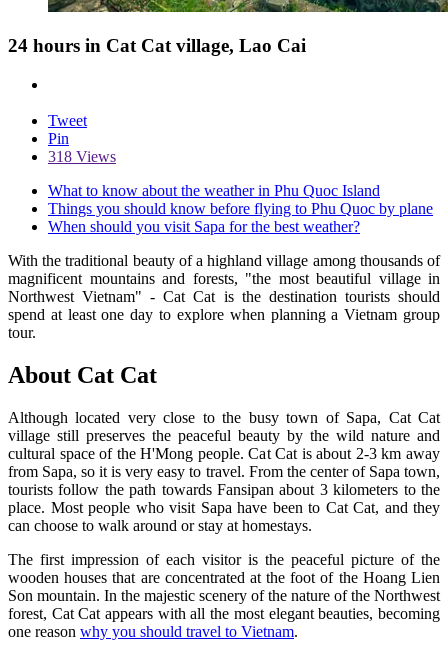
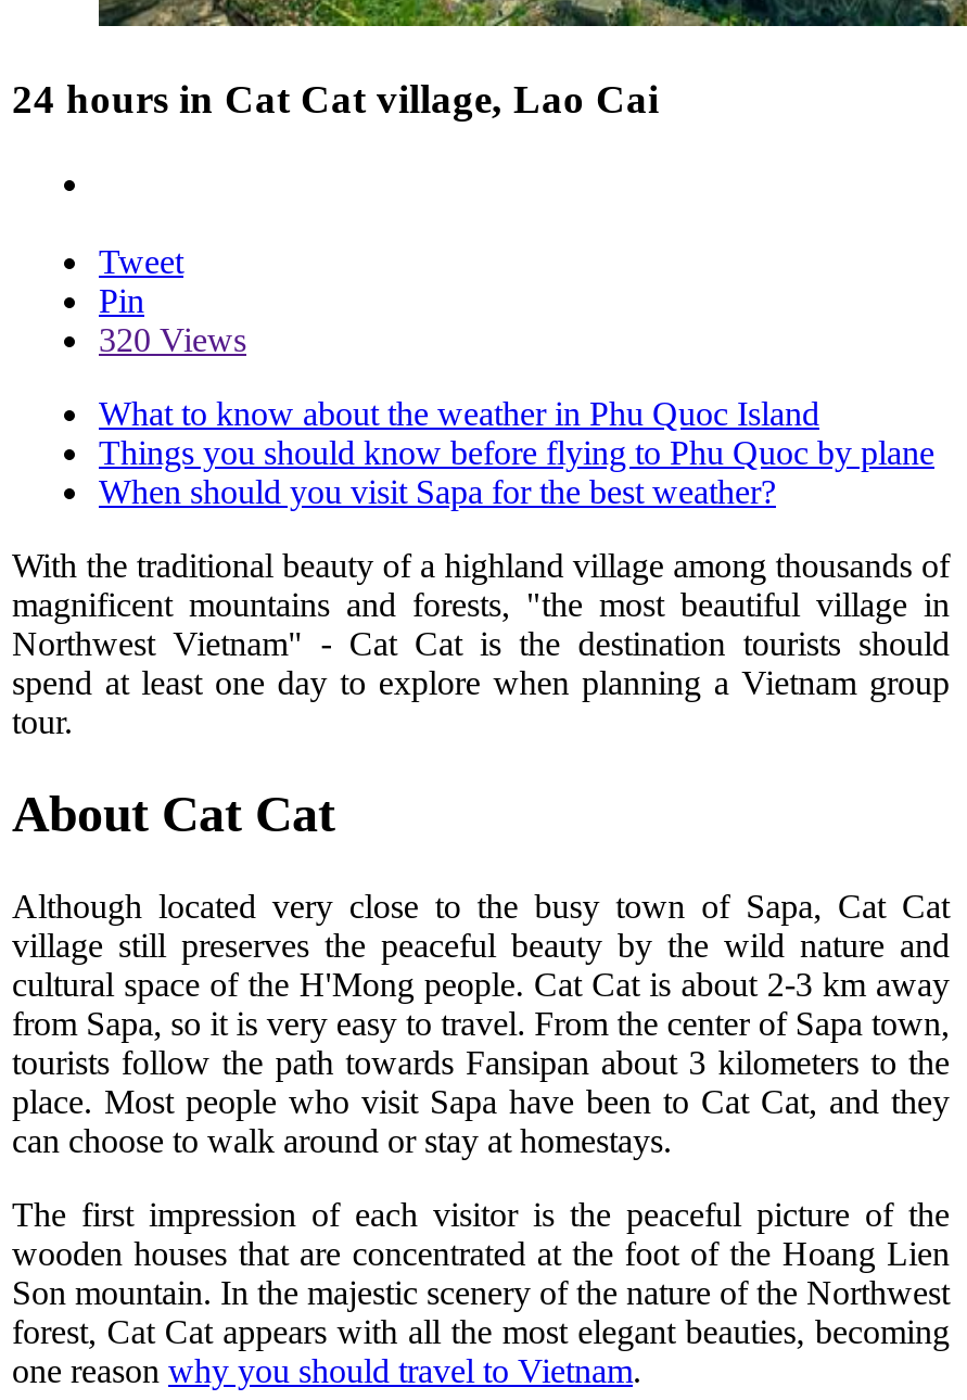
[48,148,116,165] 318 Views -> [99,322,246,359] 320 Views

